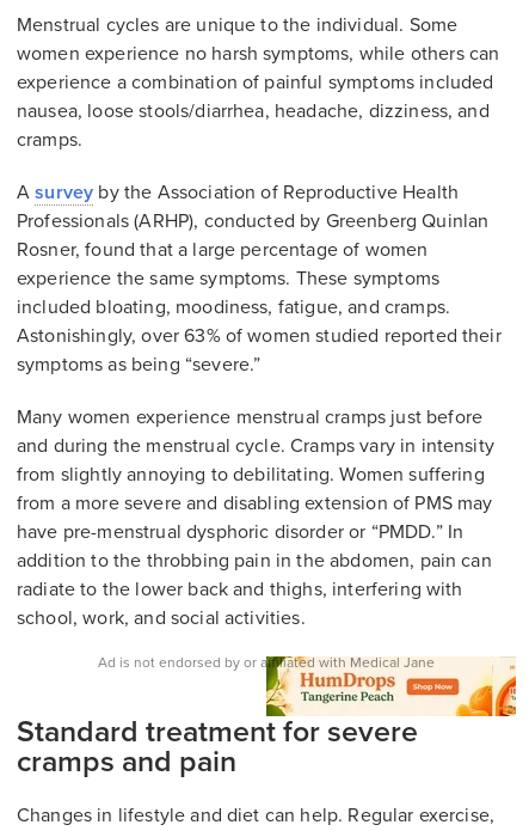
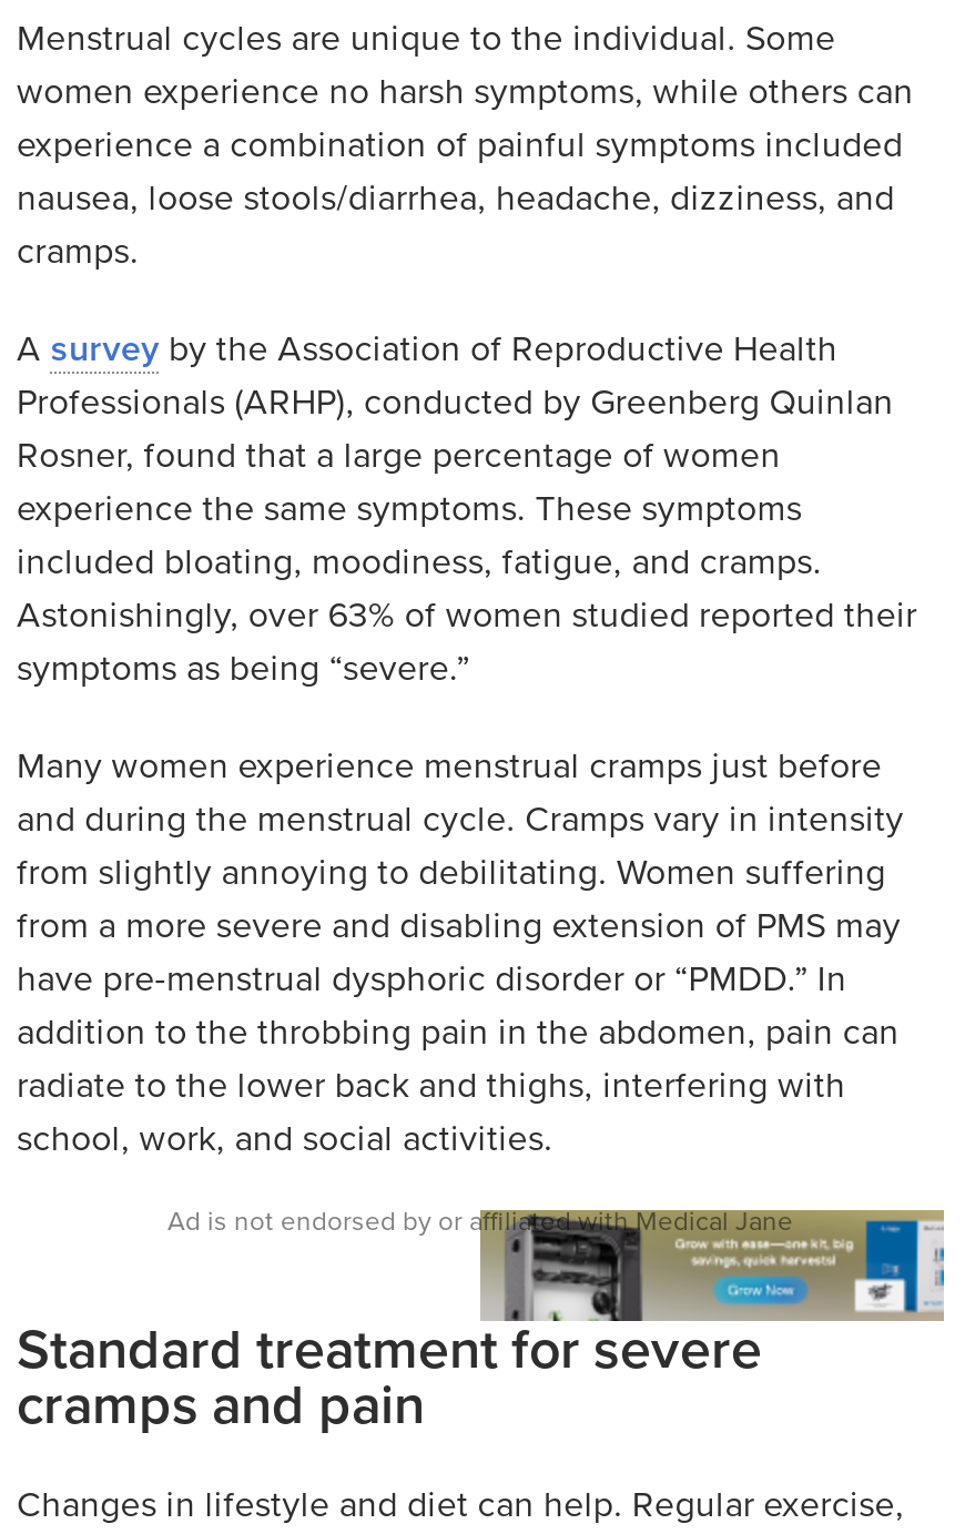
[265,655,517,717] [image] -> [478,1208,946,1323] [image]

